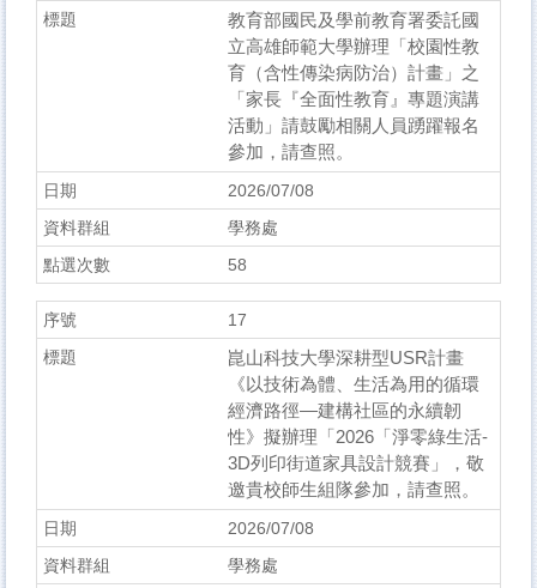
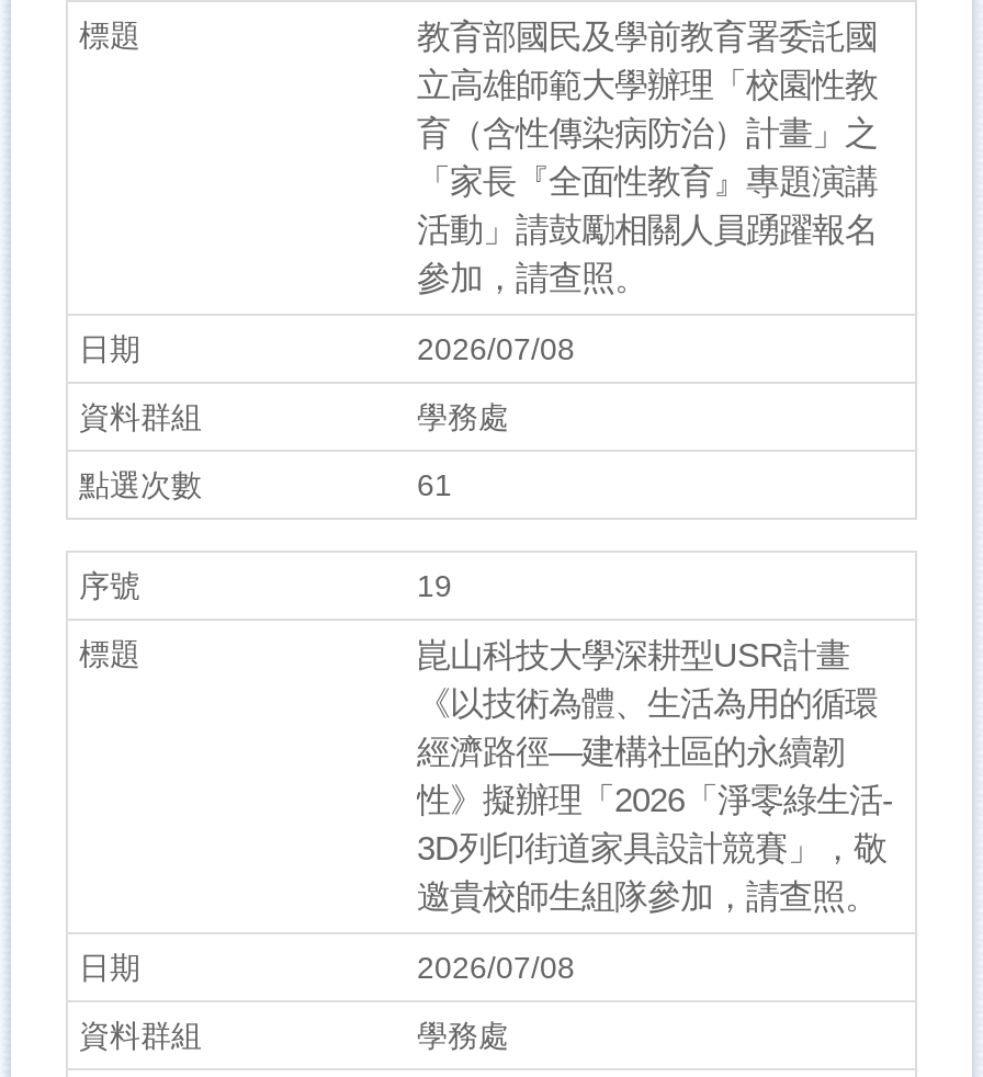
[228,255,247,274] 58 -> [417,468,452,503] 61
[228,310,247,330] 17 -> [417,569,452,604] 19

